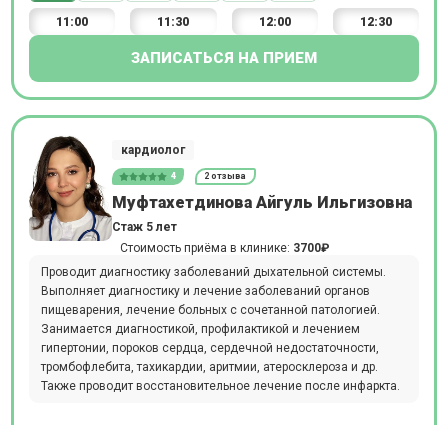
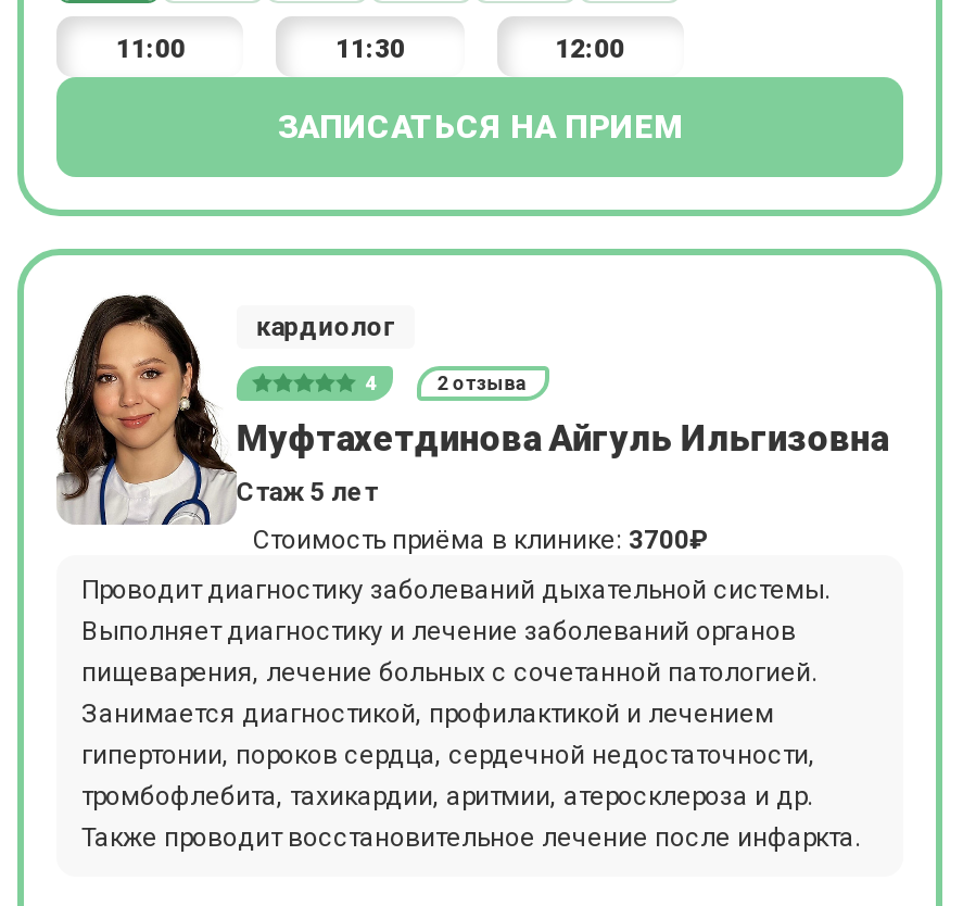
[360,15,392,29] 12:30 -> none

